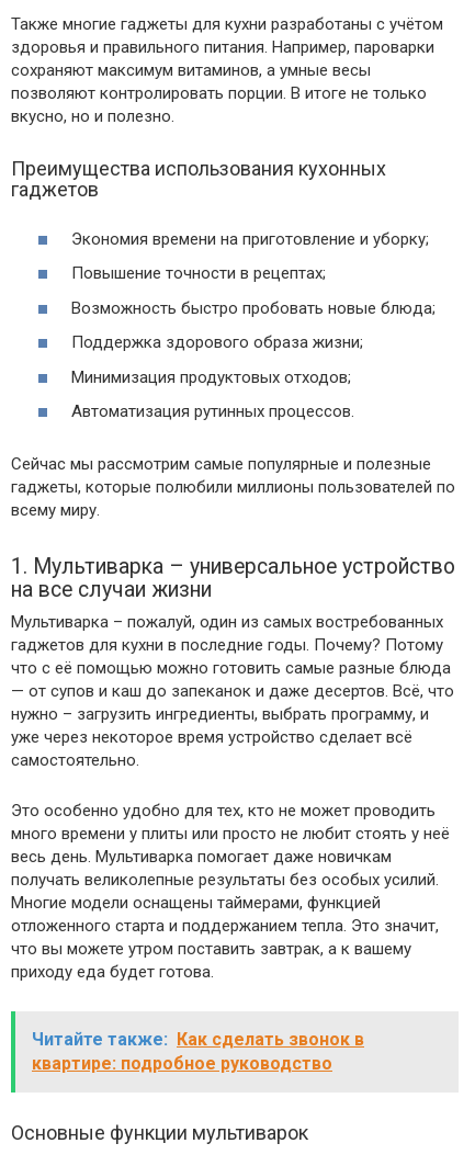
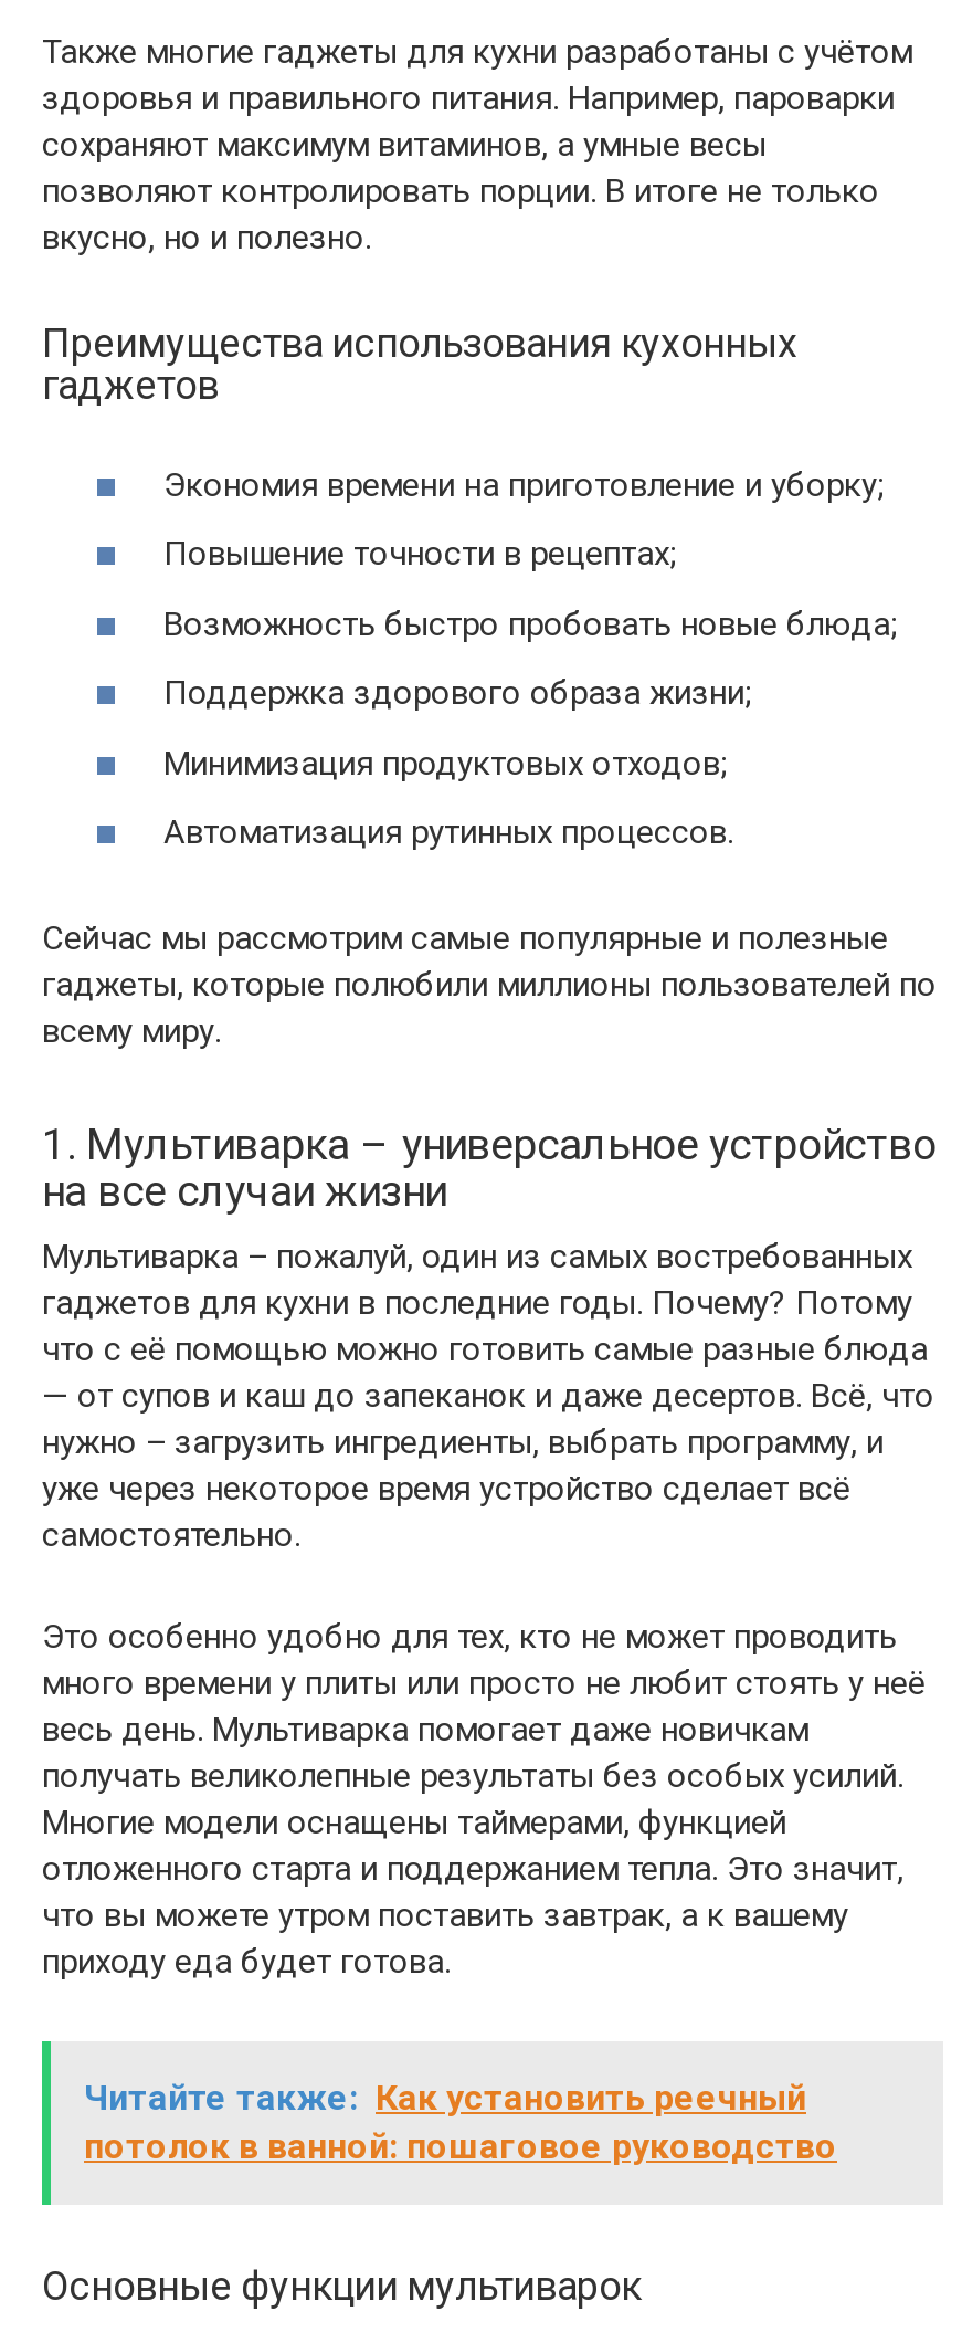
[32,1029,364,1074] Читайте также: Как сделать звонок в | квартире: подробное руководство -> [84,2077,837,2168] Читайте также: Как установить реечный | потолок в ванной: пошаговое руководство

